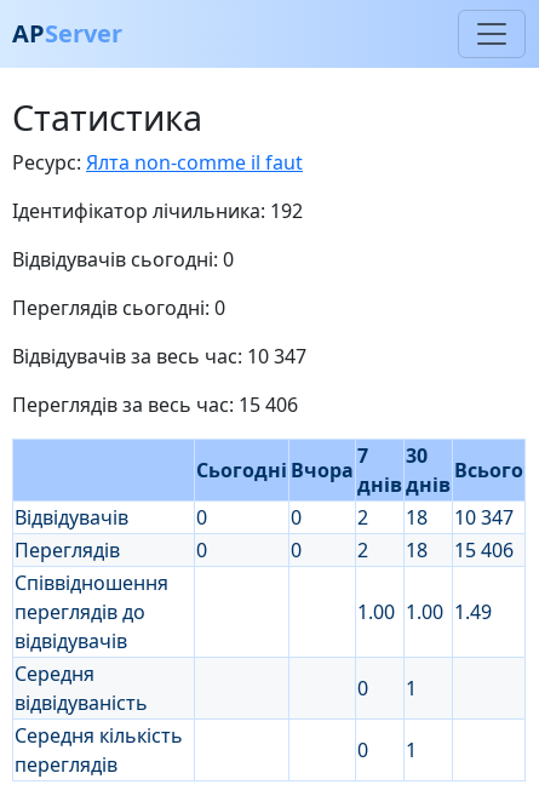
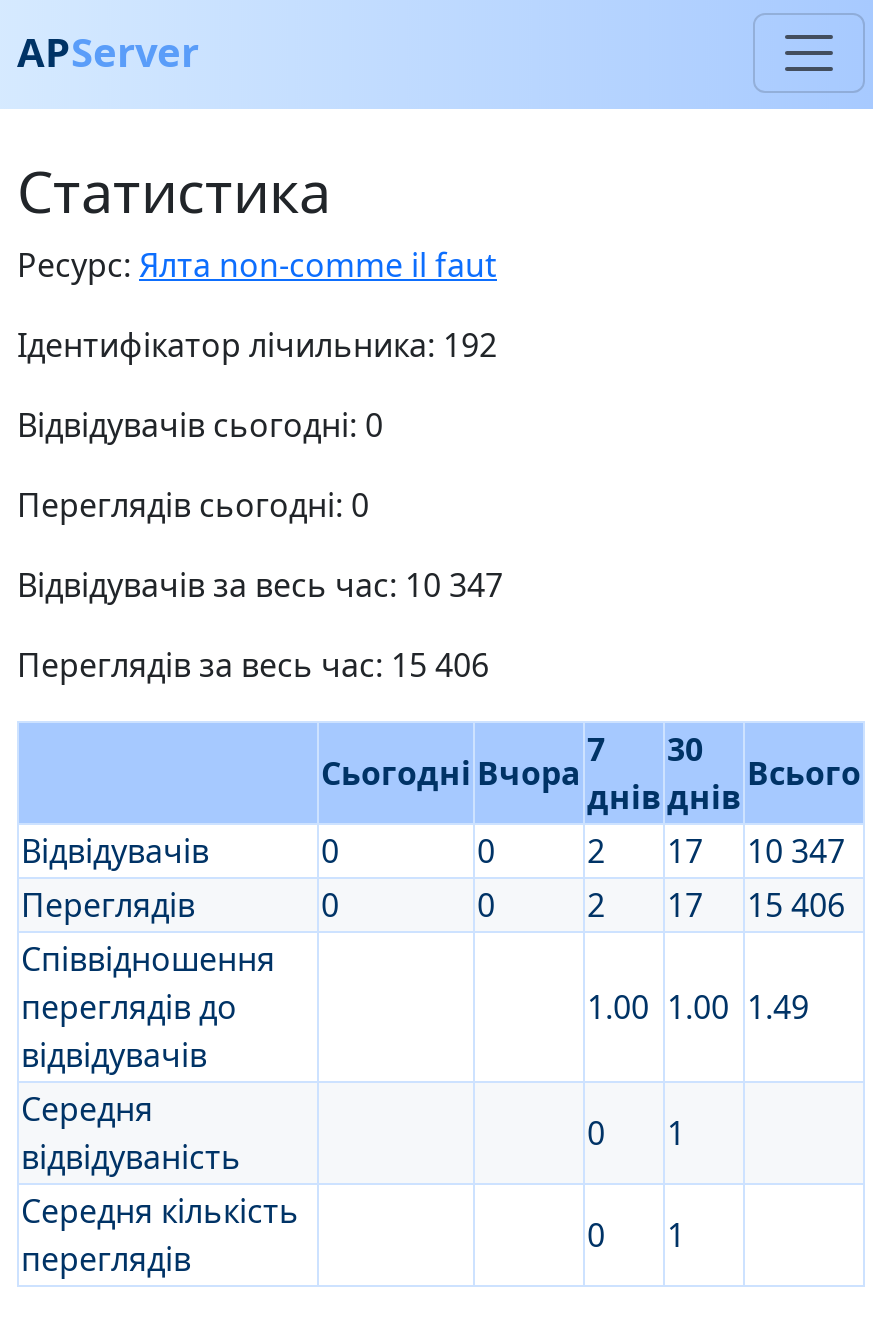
[357,504,514,531] 2 18 10 347 -> [587,829,845,873] 2 17 10 347
[357,537,514,563] 2 18 15 406 -> [587,883,845,927] 2 17 15 406

